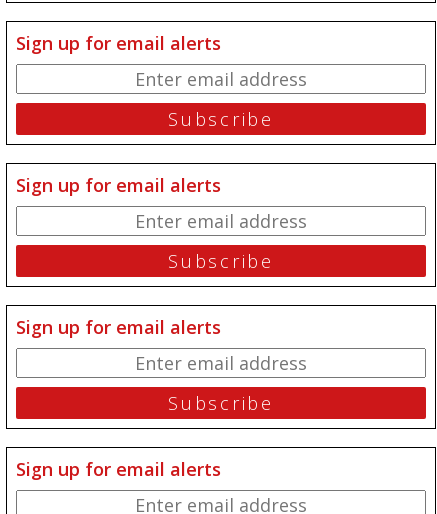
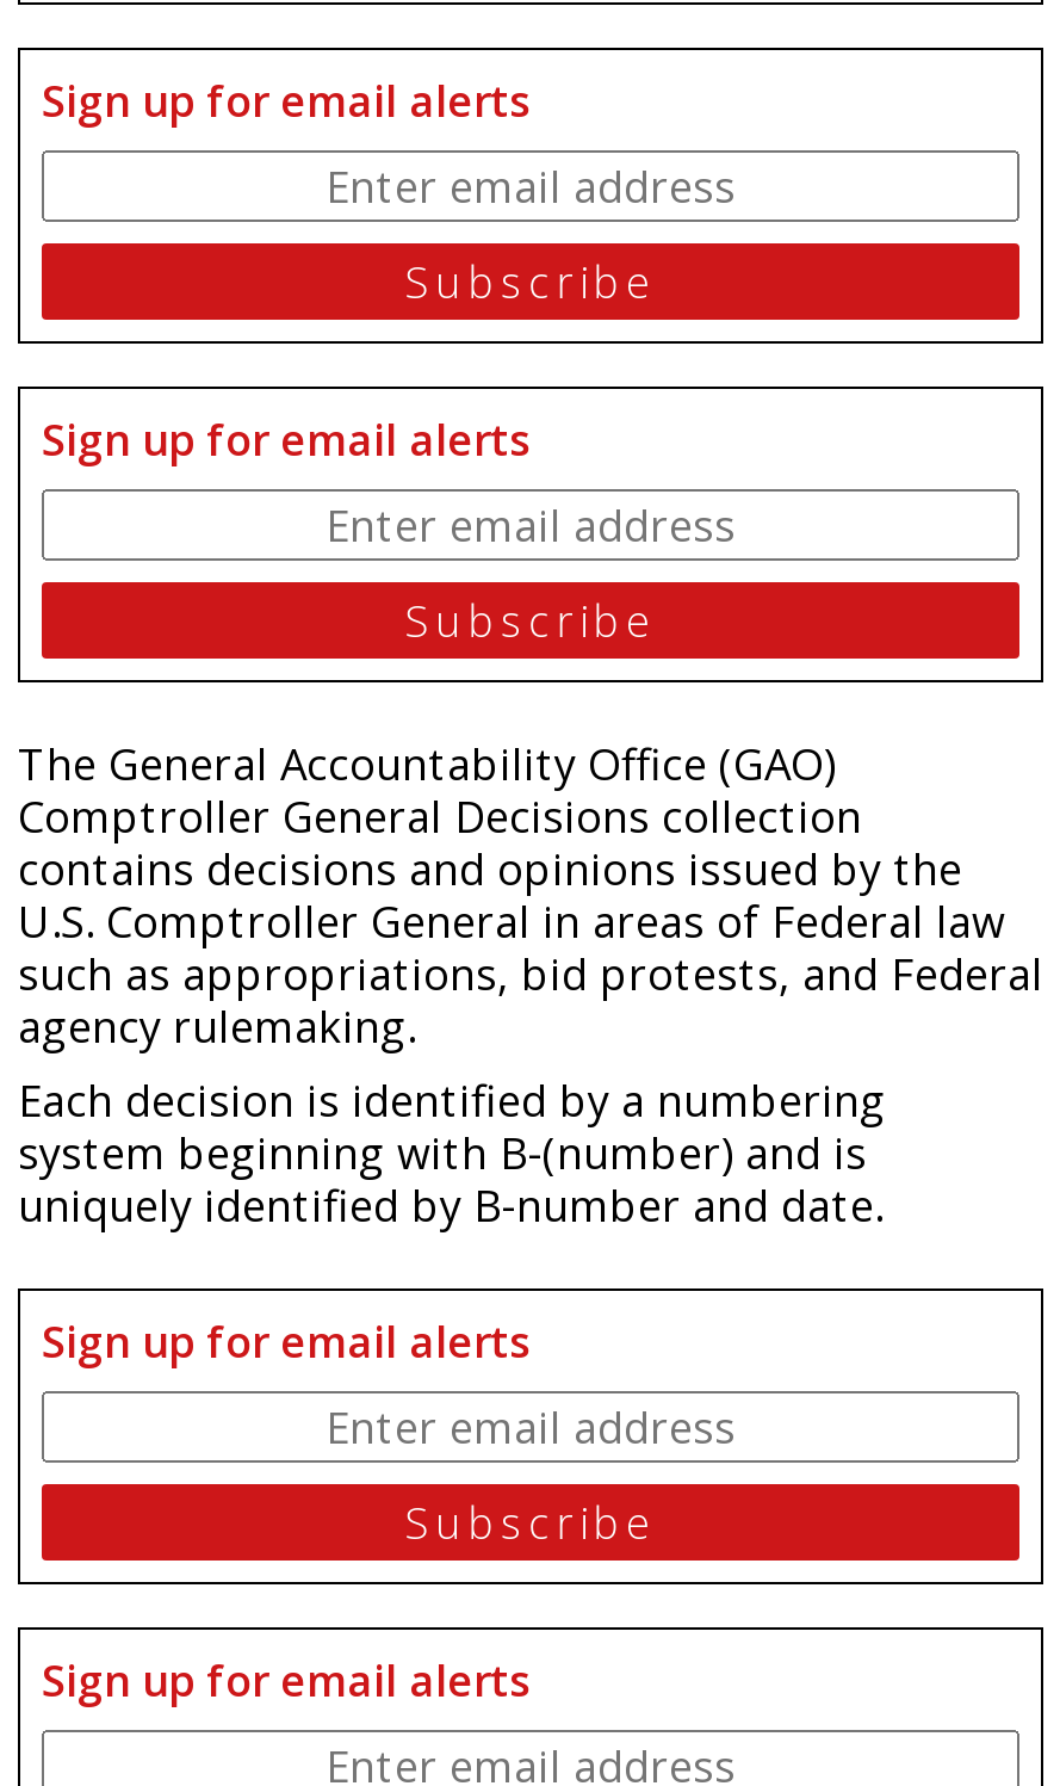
none -> [18,734,1043,1233] The General Accountability Office (GAO) | Comptroller General Decisions collection | contains decisions and opinions issued by the | U.S. Comptroller General in areas of Federal law | such as appropriations, bid protests, and Federal | agency rulemaking. | Each decision is identified by a numbering | system beginning with B-(number) and is | uniquely identified by B-number and date.

